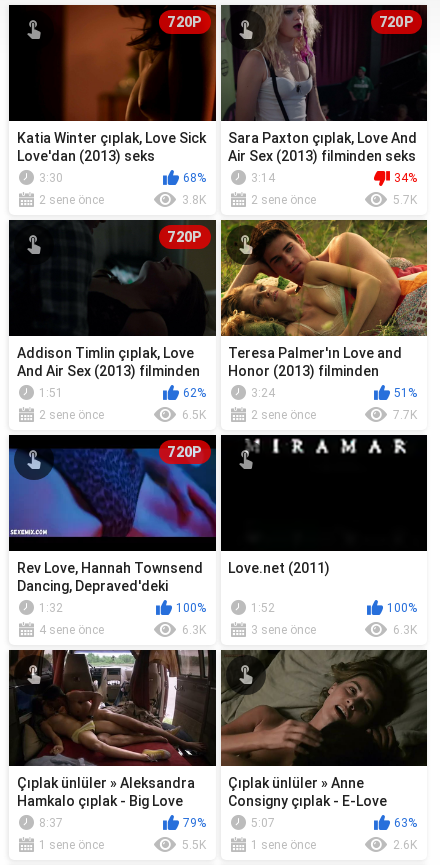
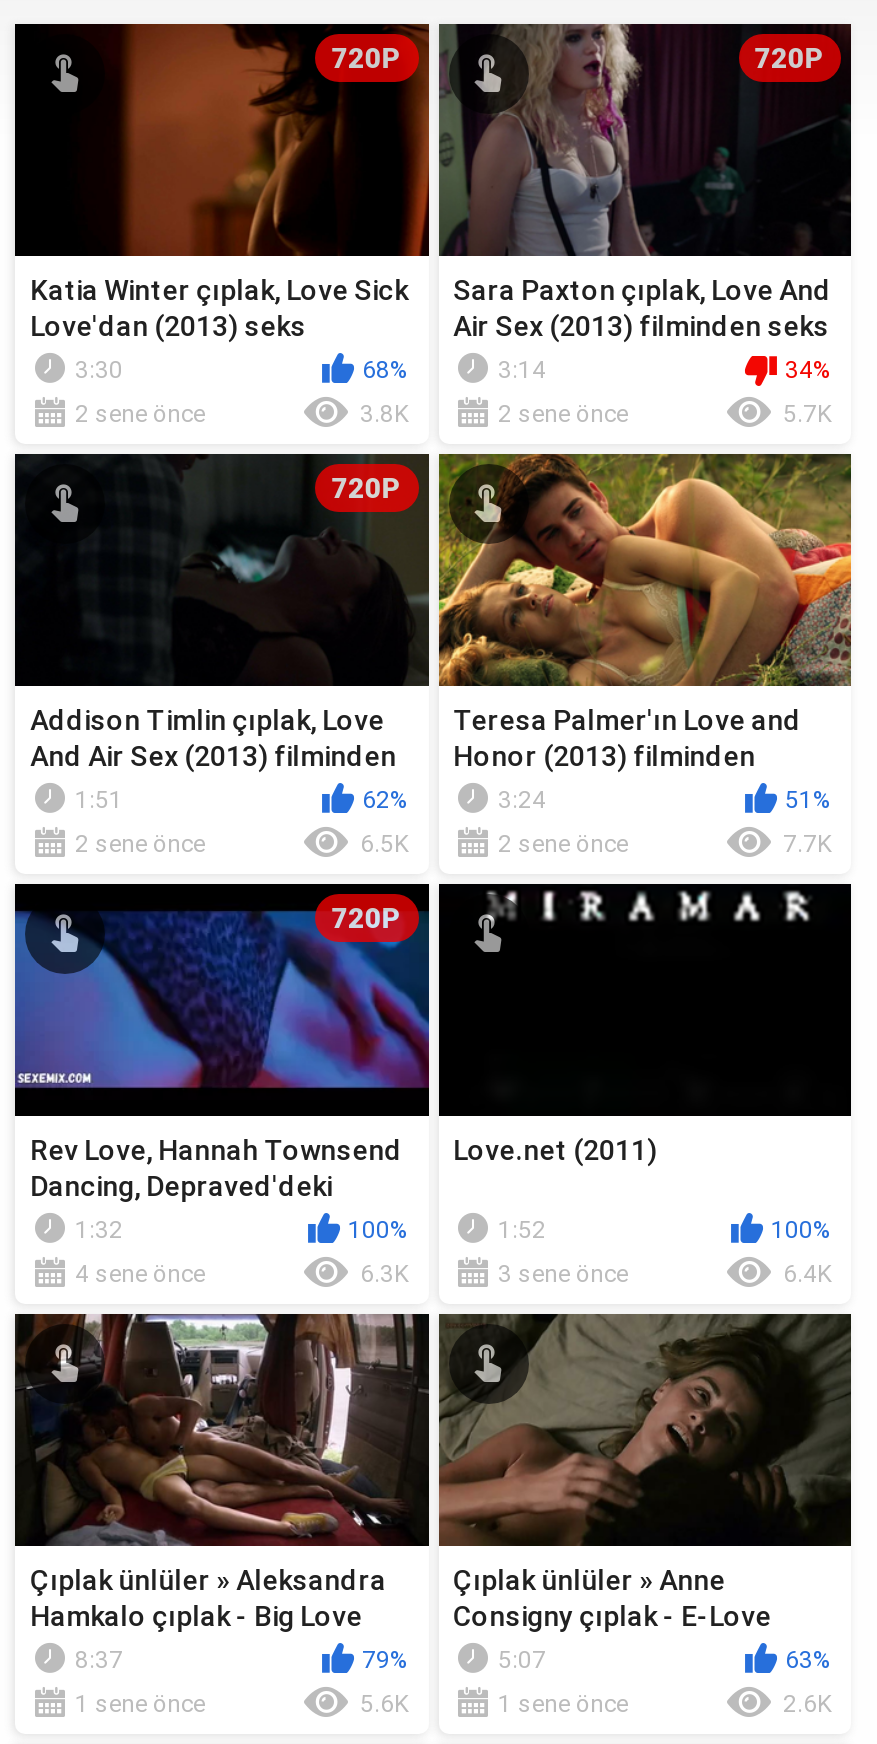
[393,623,417,637] 6.3K -> [783,1260,831,1288] 6.4K
[181,838,205,852] 5.5K -> [360,1691,408,1719] 5.6K

